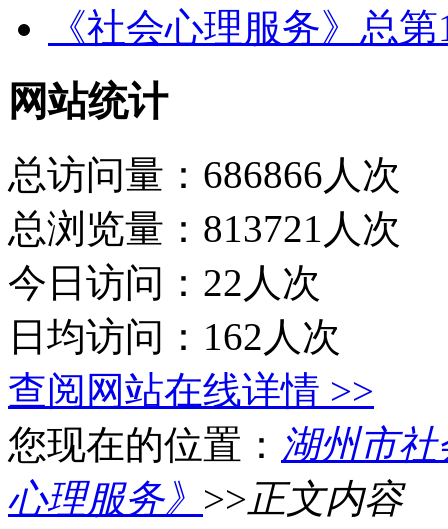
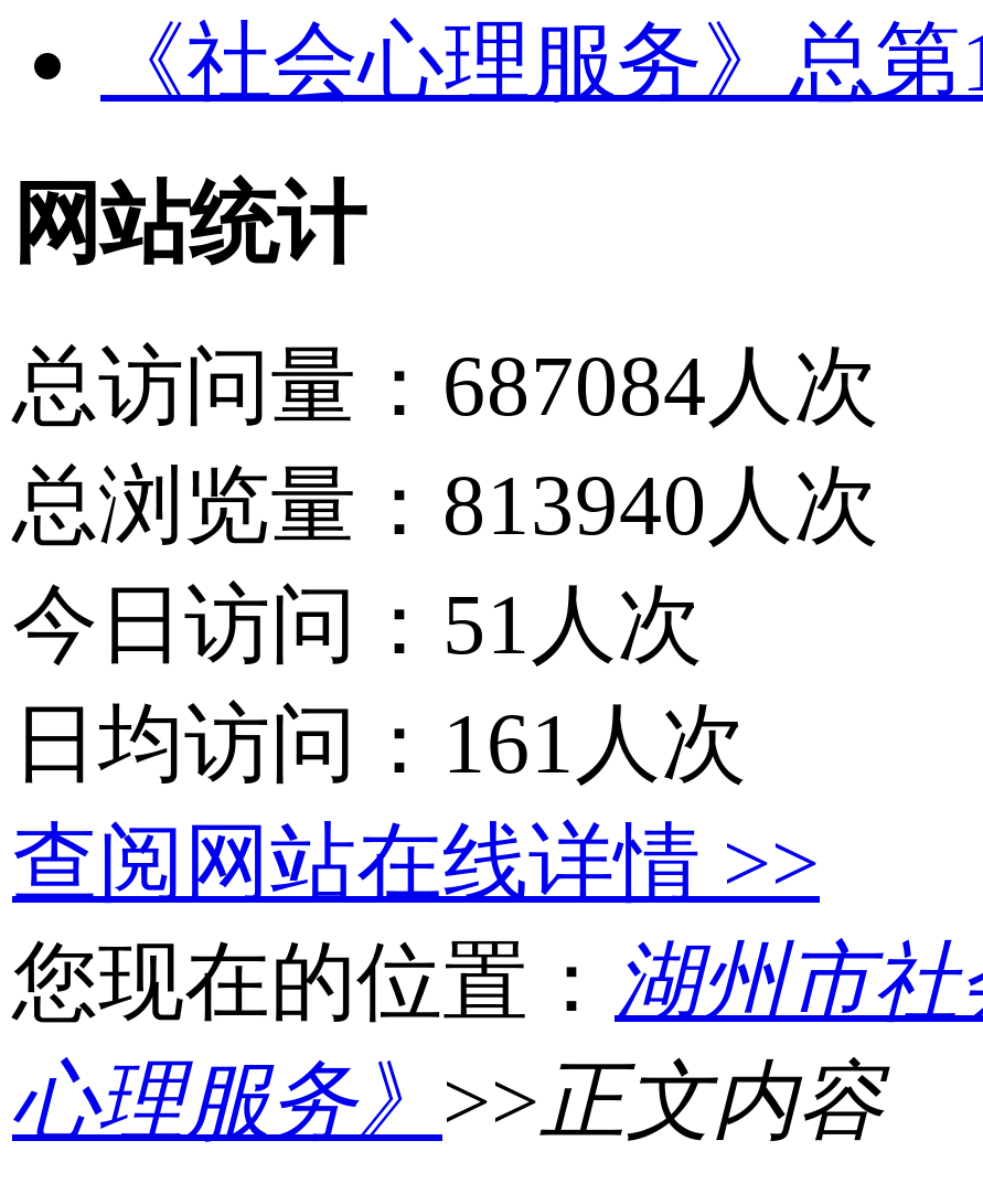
[8,153,401,196] 总访问量：686866人次 -> [12,337,879,432] 总访问量：687084人次
[8,207,401,250] 总浏览量：813721人次 -> [12,456,879,551] 总浏览量：813940人次
[8,261,321,304] 今日访问：22人次 -> [12,576,703,670] 今日访问：51人次
[8,315,341,358] 日均访问：162人次 -> [12,695,747,790] 日均访问：161人次

